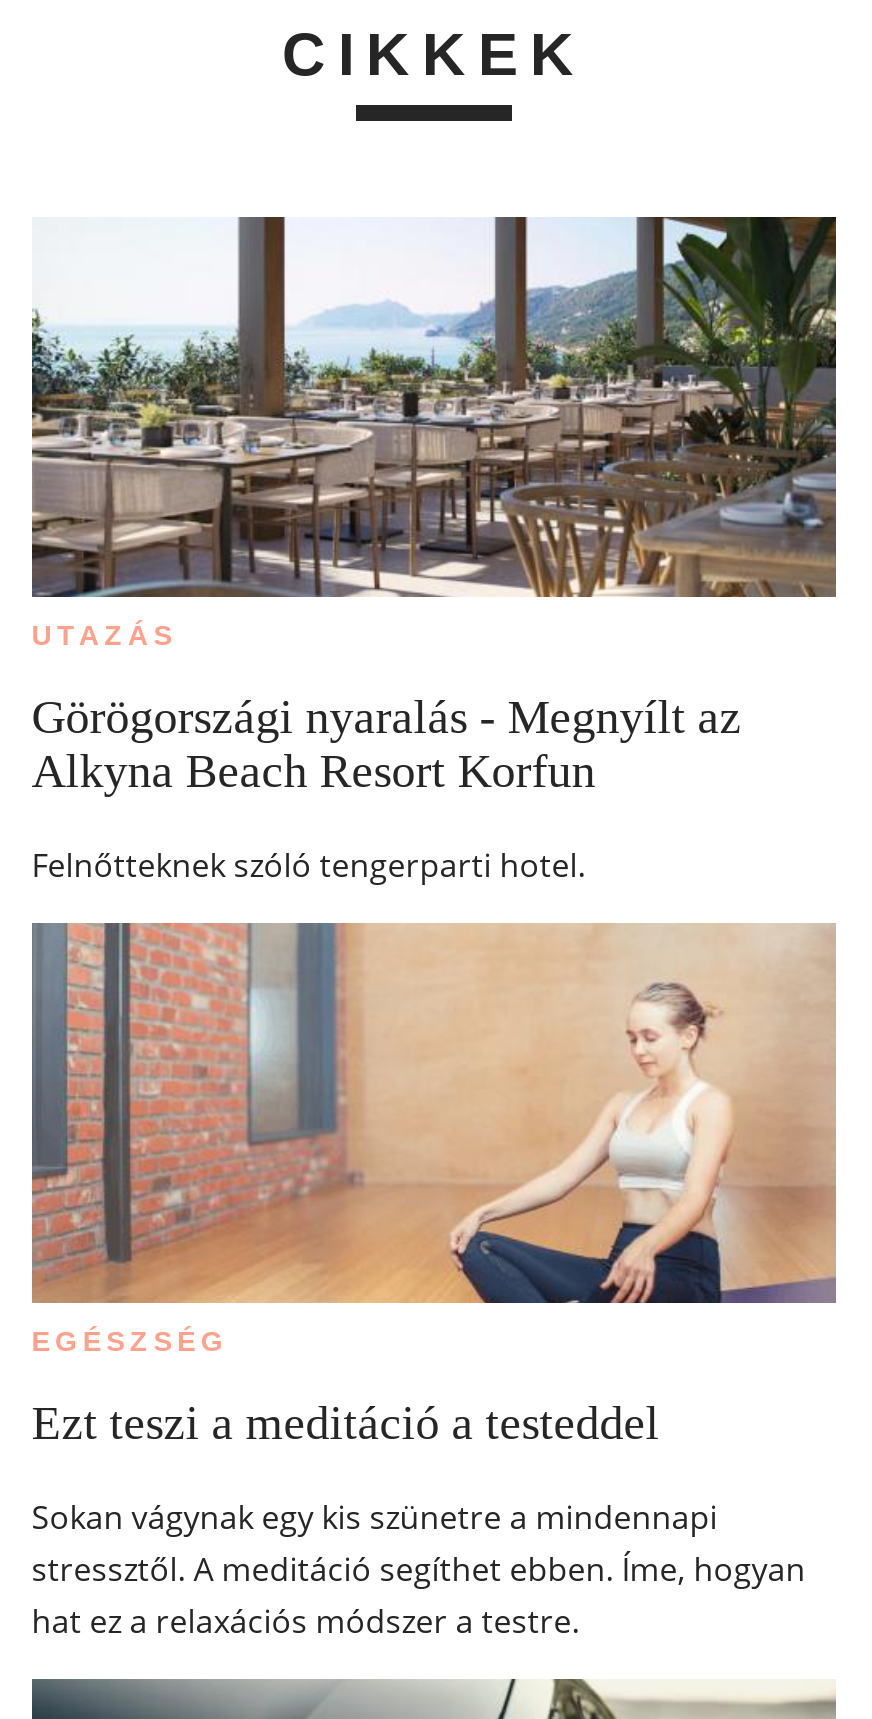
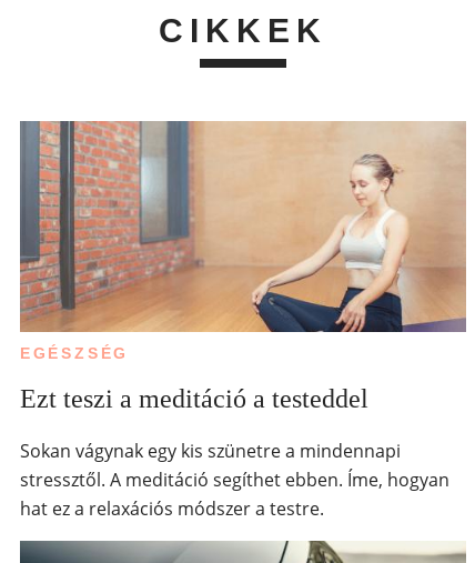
[30,215,838,887] [image] | UTAZÁS | Görögországi nyaralás - Megnyílt az | Alkyna Beach Resort Korfun | Felnőtteknek szóló tengerparti hotel. -> none

